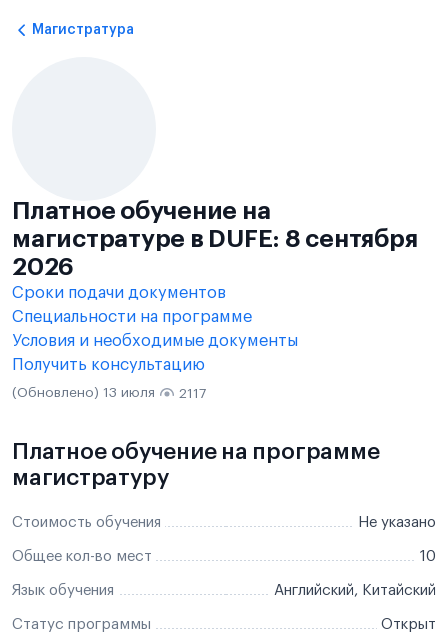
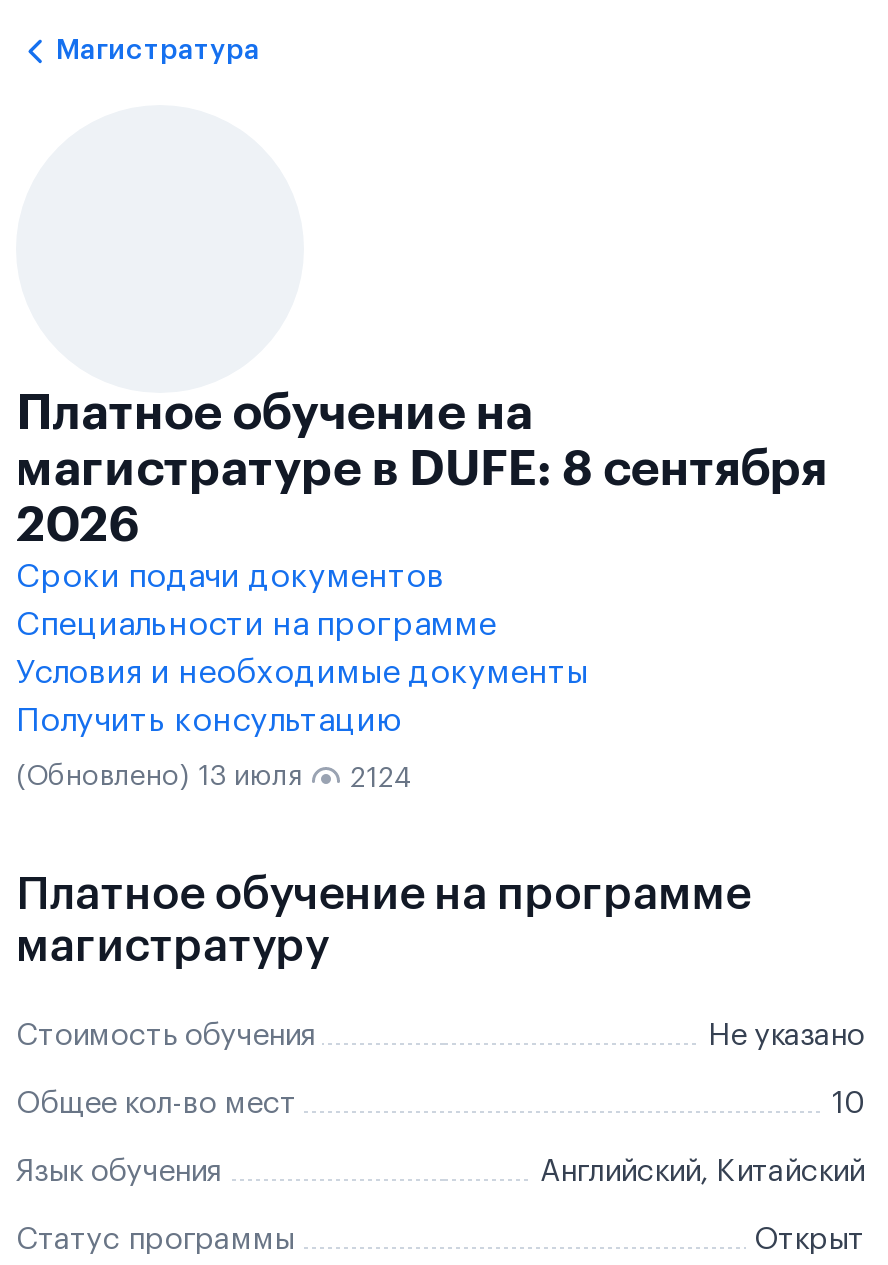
[12,386,206,401] (Обновлено) 13 июля 2117 -> [16,763,412,793] (Обновлено) 13 июля 2124

